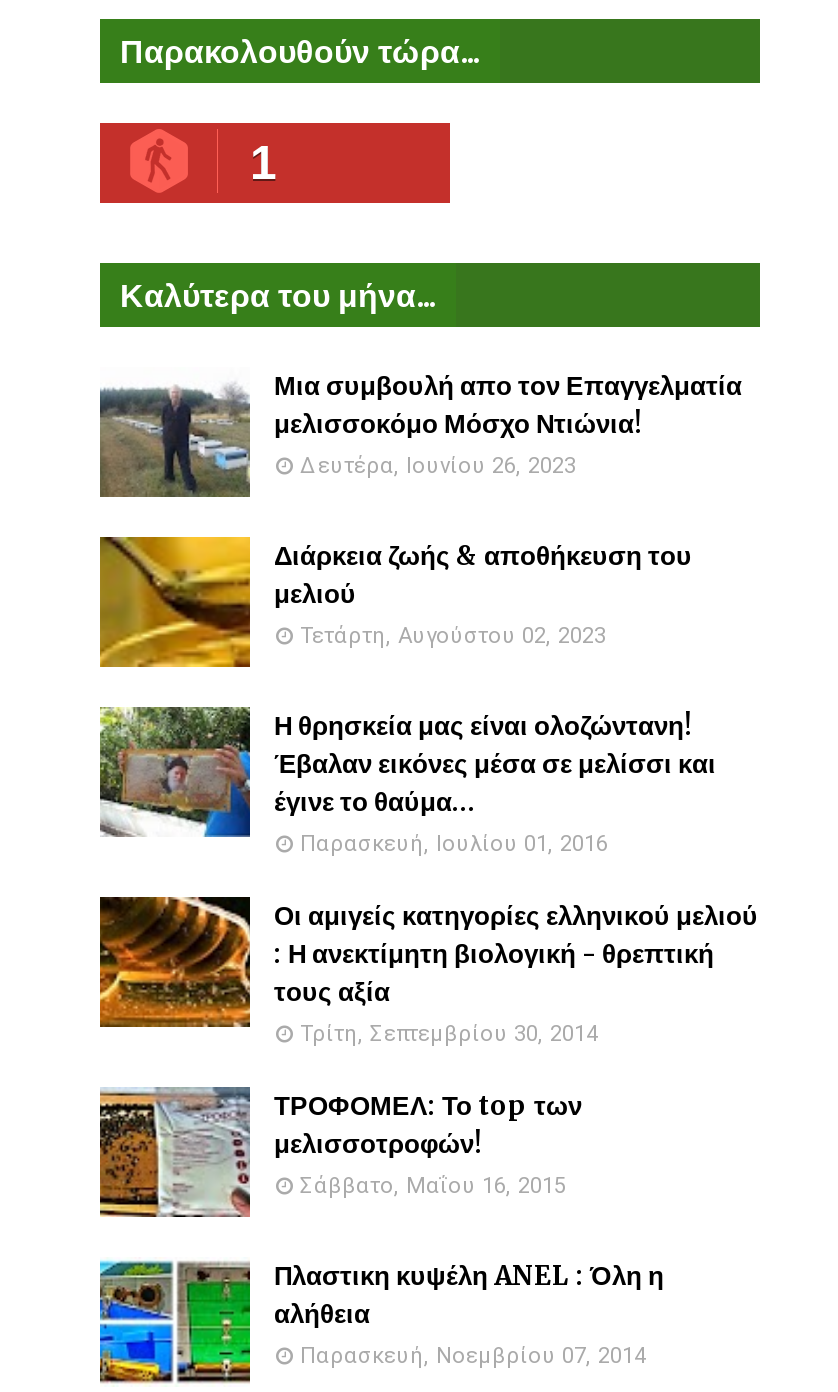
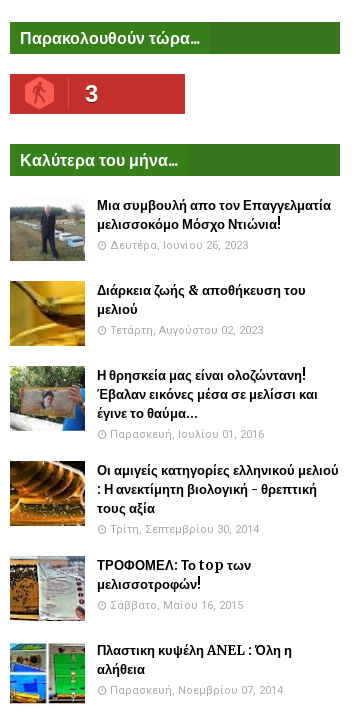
[250,134,272,188] 1 -> [85,80,96,107] 3

